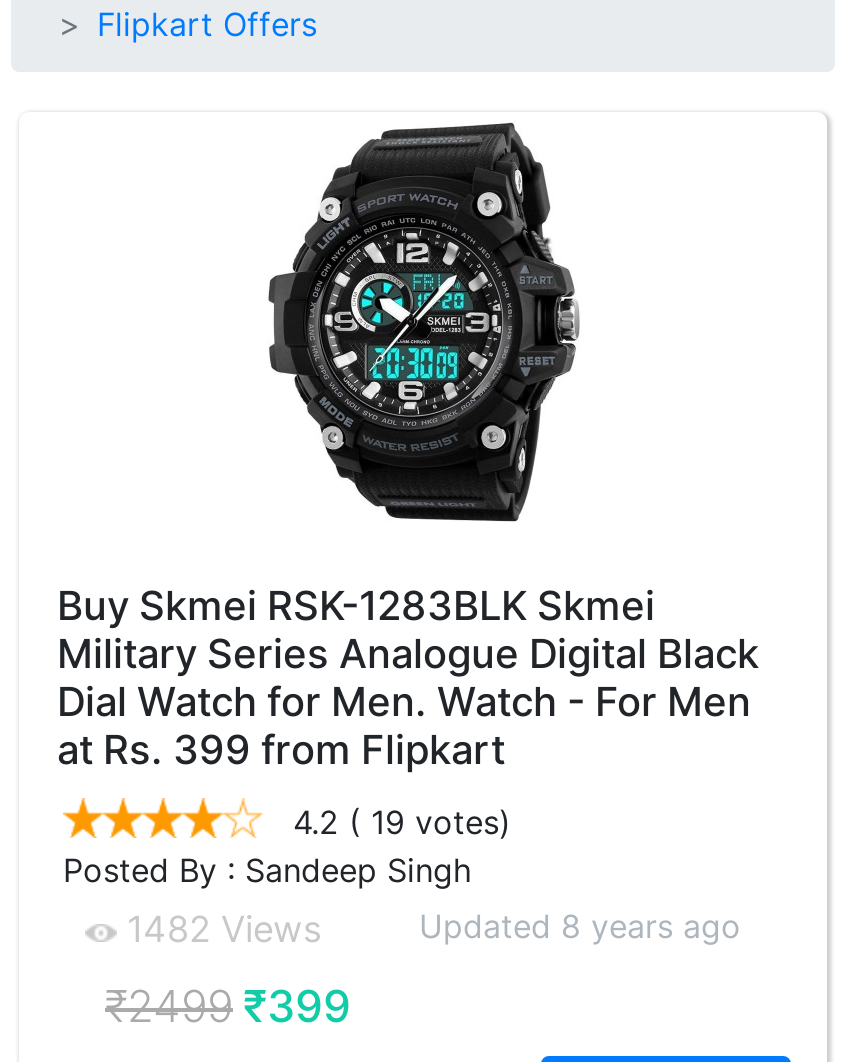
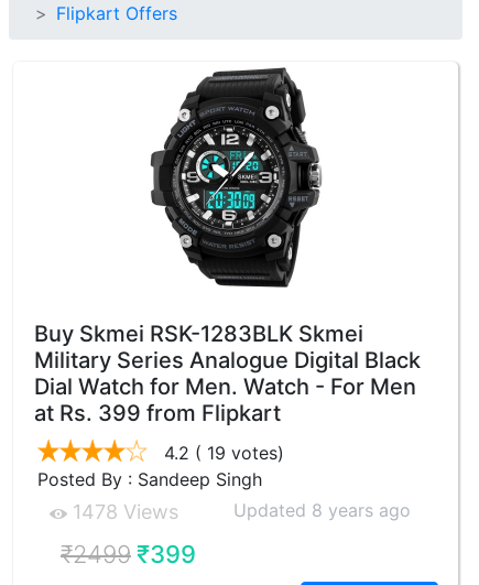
[117,908,321,950] 1482 Views -> [67,500,178,523] 1478 Views

